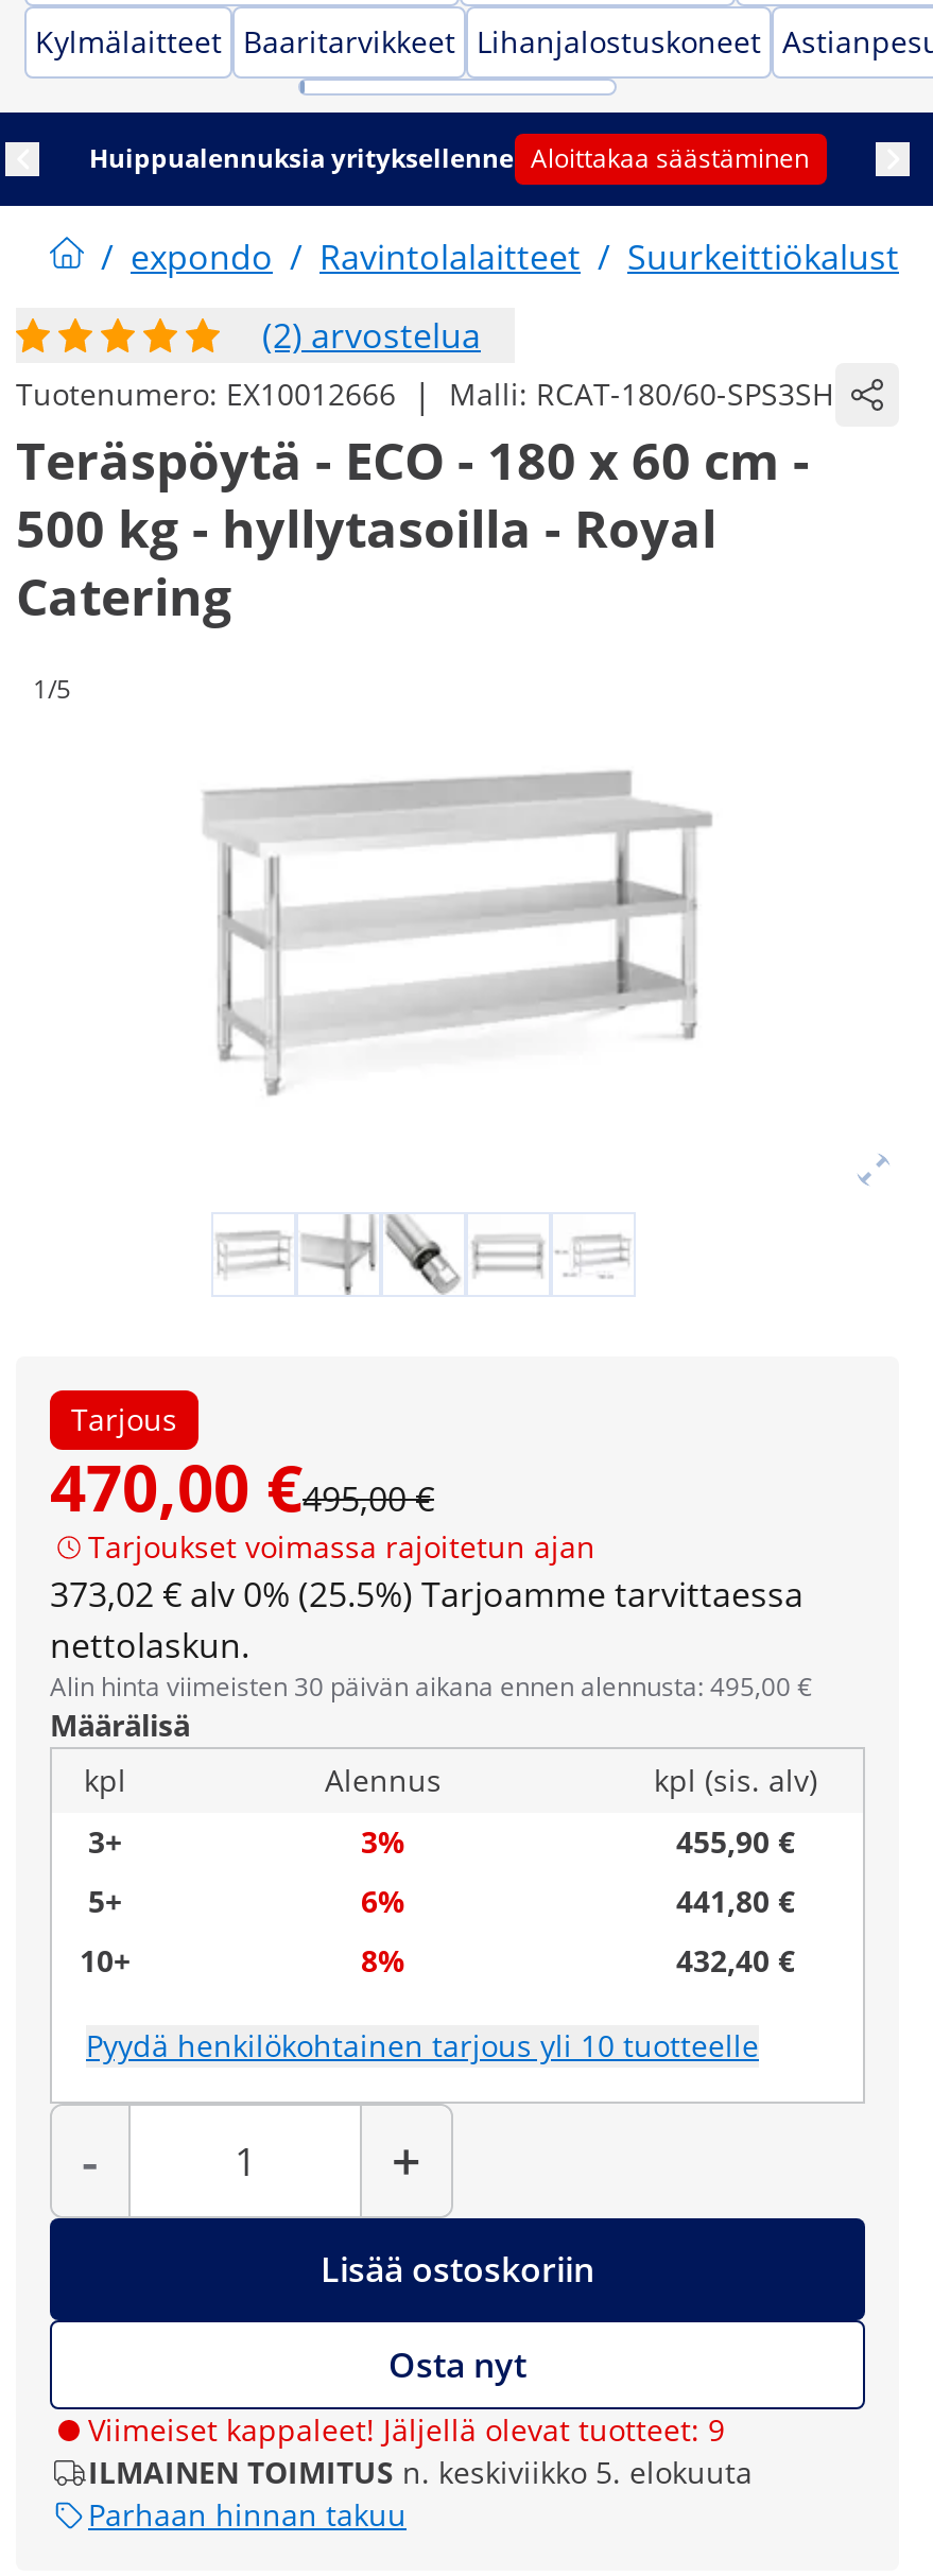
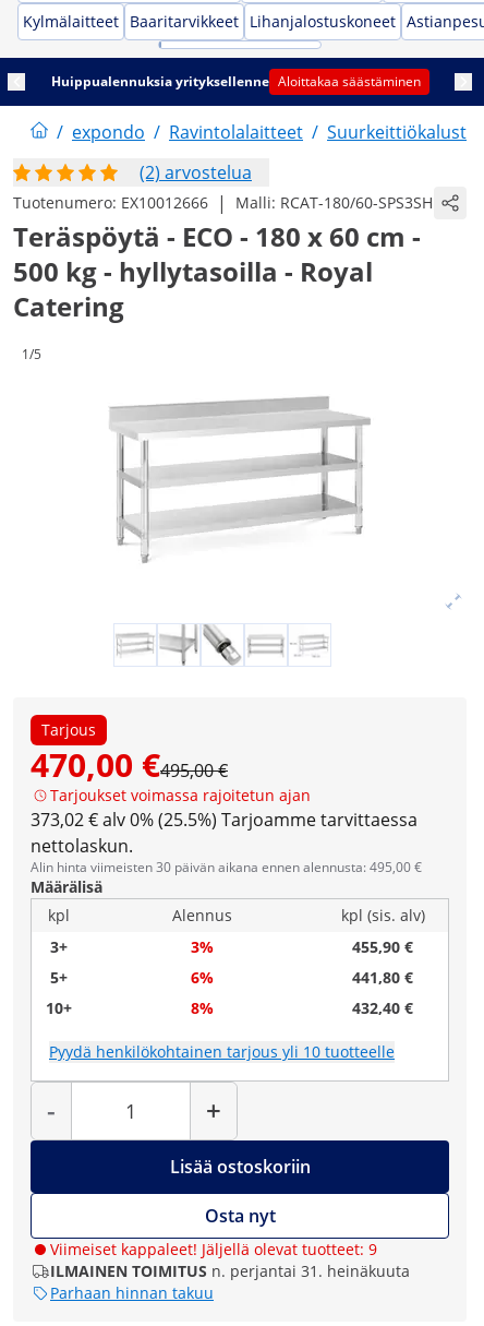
[88,2452,753,2492] ILMAINEN TOIMITUS n. keskiviikko 5. elokuuta -> [50,1261,410,1281] ILMAINEN TOIMITUS n. perjantai 31. heinäkuuta

